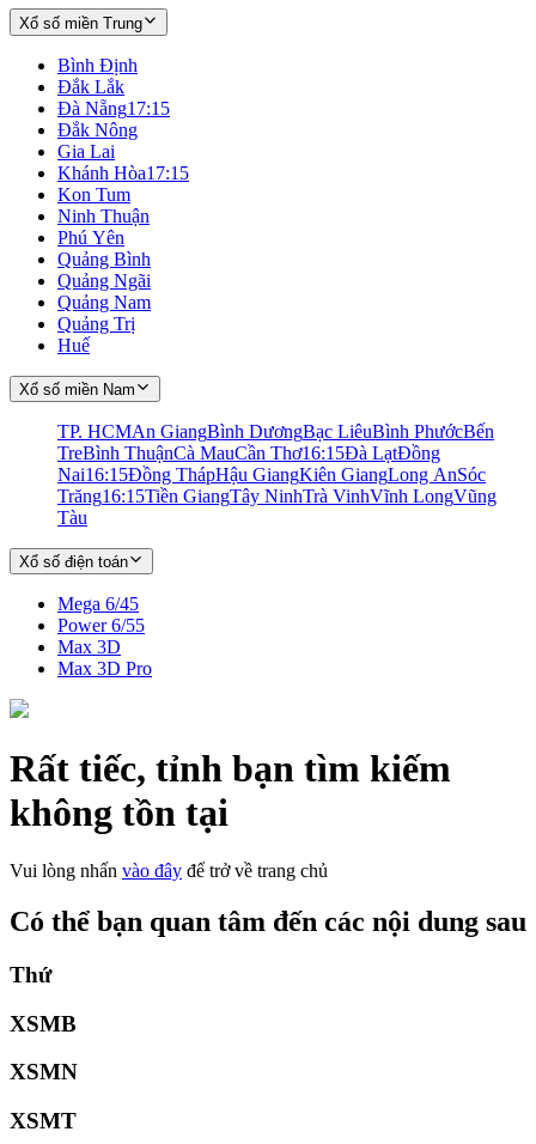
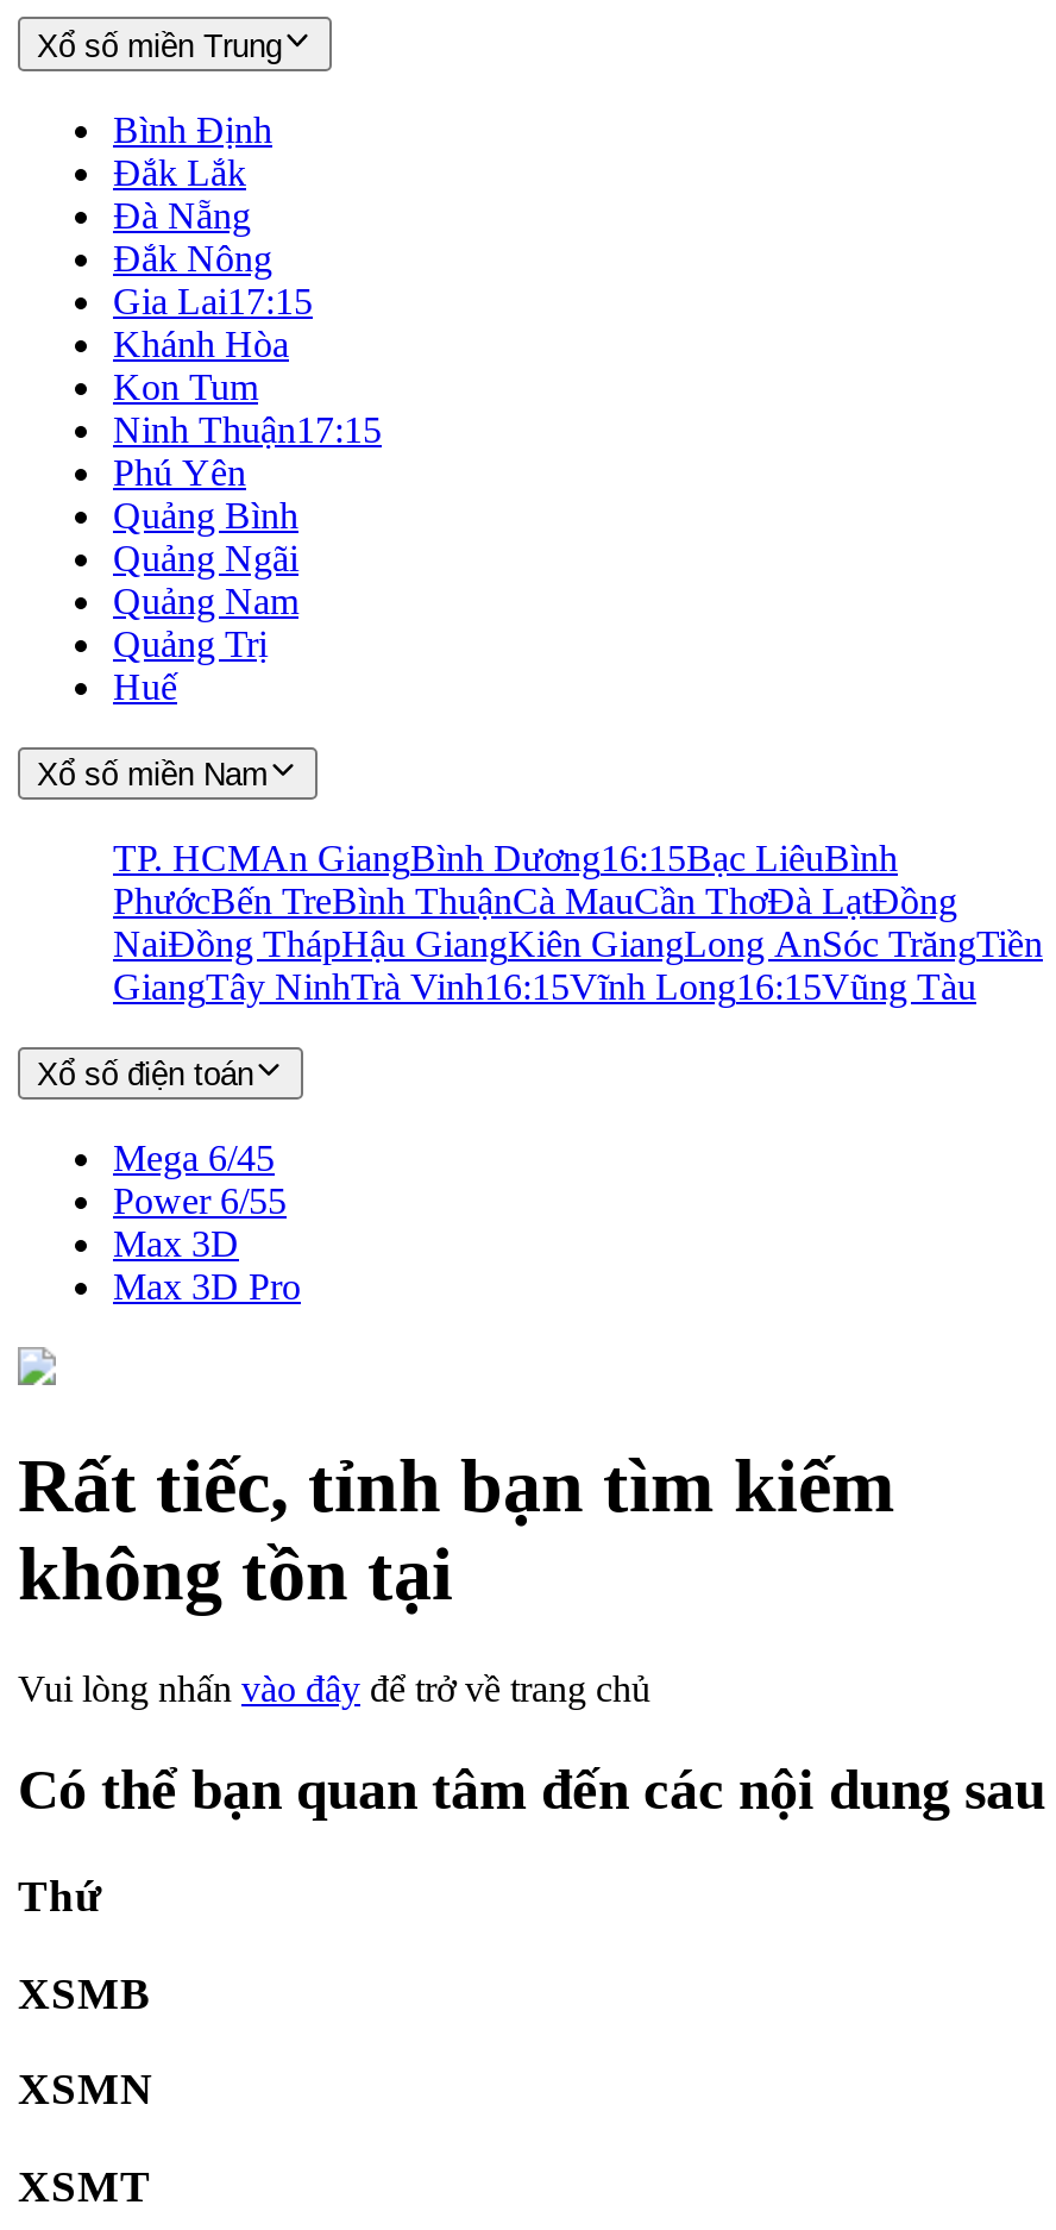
[57,98,170,118] Đà Nẵng 17:15 -> [113,194,251,235] Đà Nẵng
[57,141,189,183] Gia Lai | Khánh Hòa 17:15 -> [113,280,313,363] Gia Lai17:15 | Khánh Hòa
[57,205,150,226] Ninh Thuận -> [113,408,382,449] Ninh Thuận17:15
[57,421,497,528] TP. HCMAn GiangBình DươngBạc LiêuBình PhướcBến | TreBình ThuậnCà MauCần Thơ16:15Đà LạtĐồng | Nai 16:15Đồng ThápHậu GiangKiên GiangLong AnSóc | Trăng 16:15Tiền GiangTây NinhTrà VinhVĩnh LongVũng | Tàu -> [113,837,1043,1006] TP. HCMAn GiangBình Dương16:15Bạc LiêuBình | PhướcBến TreBình ThuậnCà MauCần ThơĐà LạtĐồng | NaiĐồng ThápHậu GiangKiên GiangLong AnSóc TrăngTiền | GiangTây NinhTrà Vinh16:15Vĩnh Long16:15Vũng Tàu

